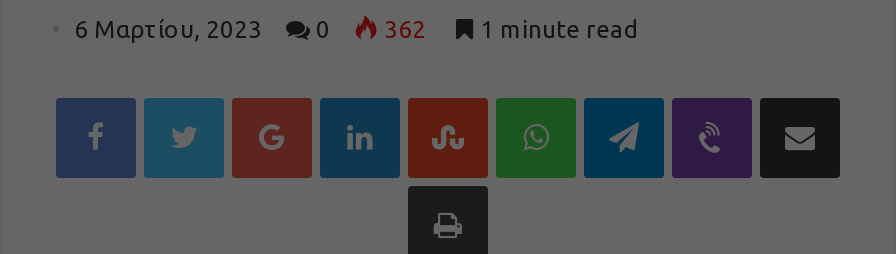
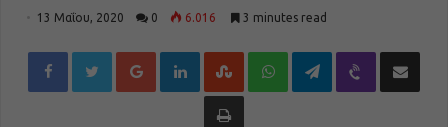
[74,15,262,41] 6 Μαρτίου, 2023 -> [37,11,124,24] 13 Μαΐου, 2020
[378,15,426,41] 362 -> [182,11,216,24] 6.016
[474,15,638,41] 1 minute read -> [240,11,327,24] 3 minutes read

